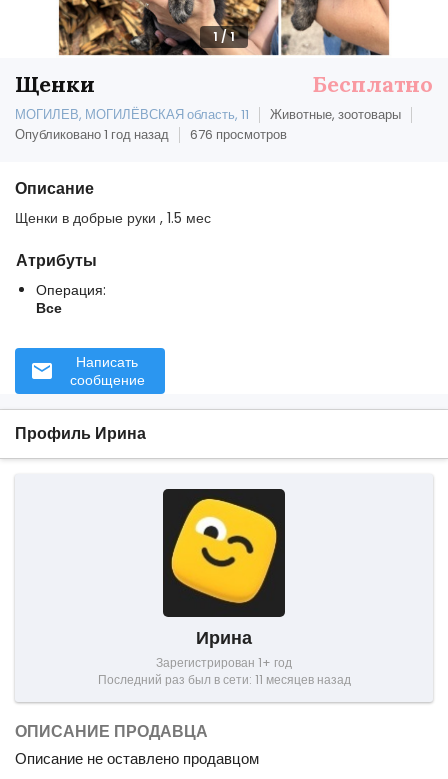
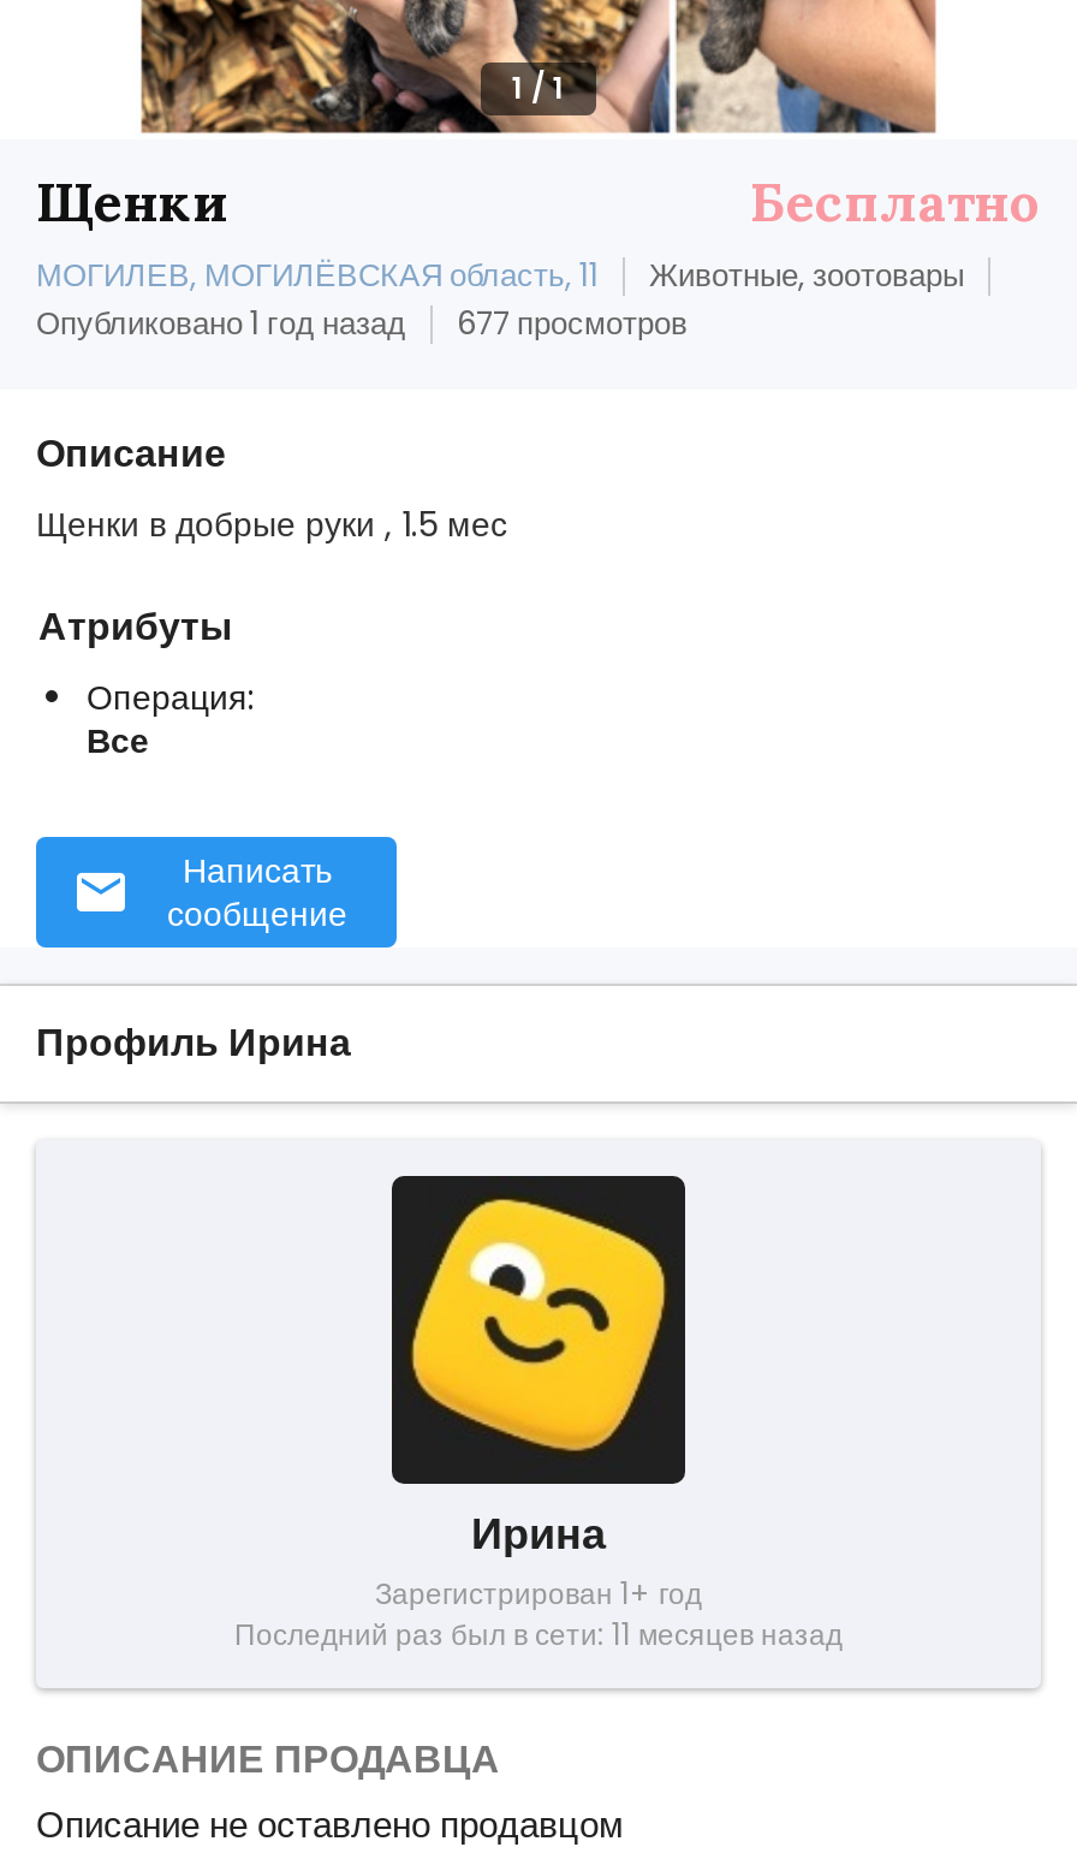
[15,125,287,144] Опубликовано 1 год назад 676 просмотров -> [36,301,688,346] Опубликовано 1 год назад 677 просмотров

